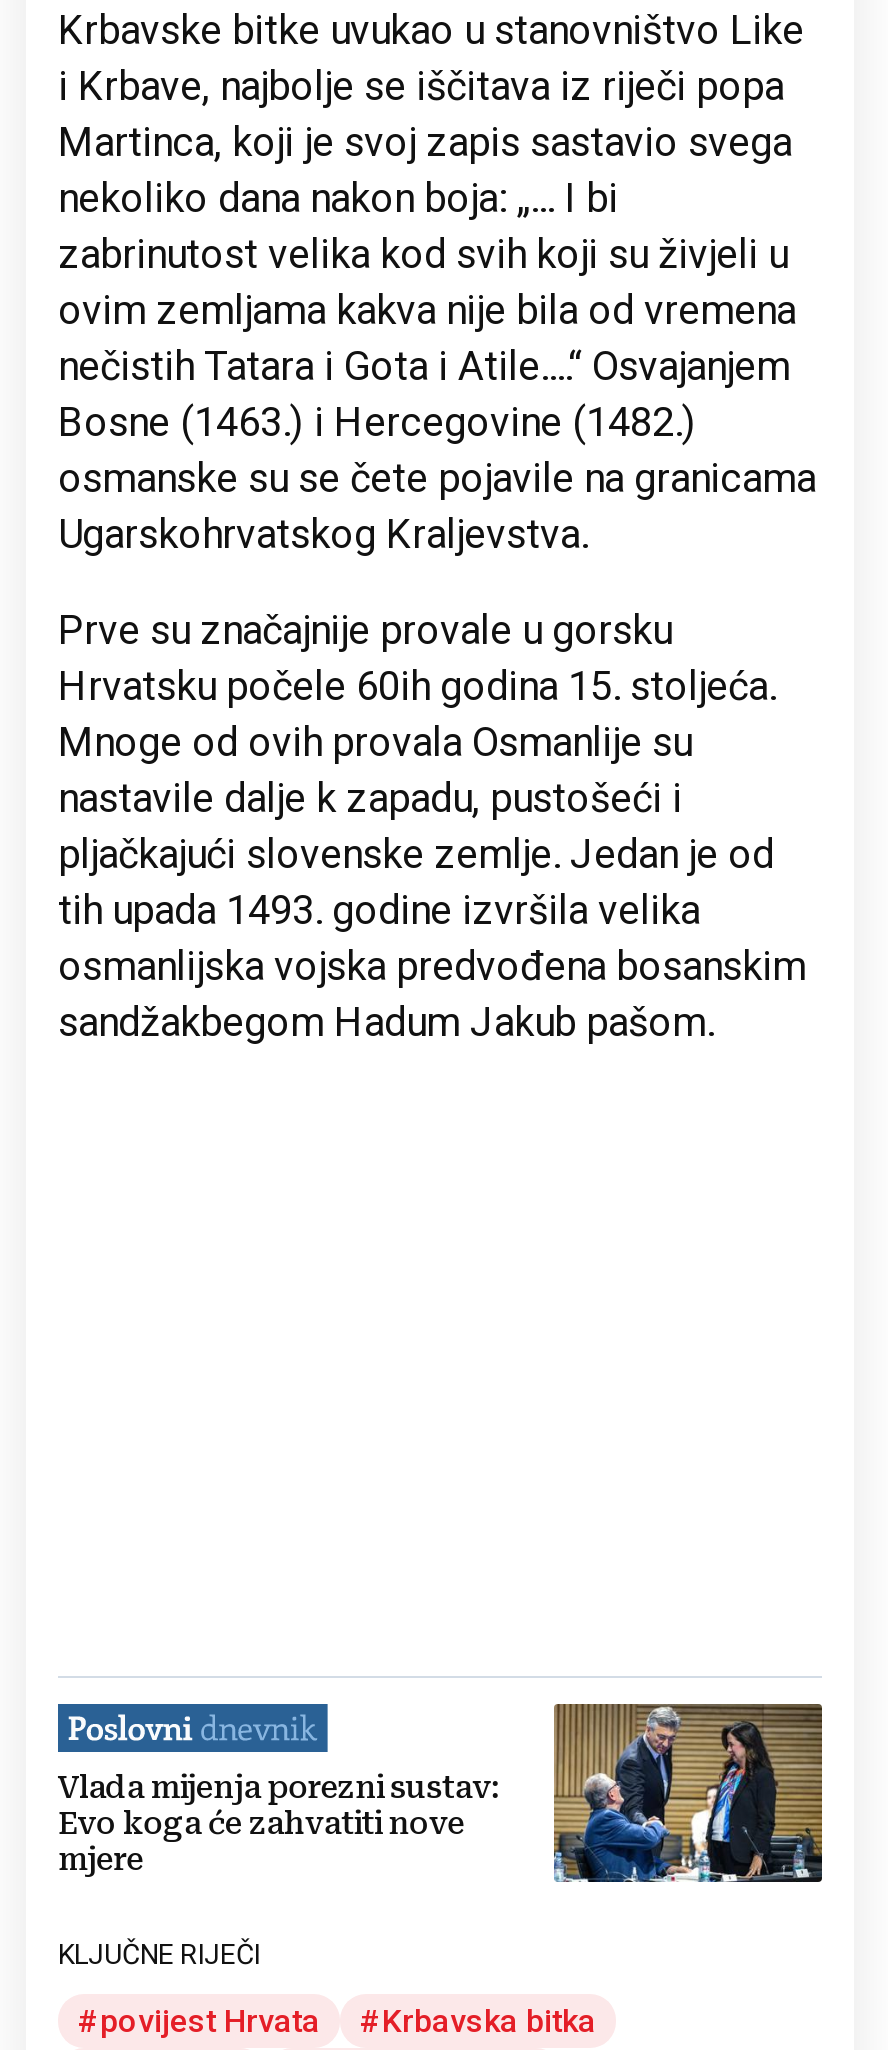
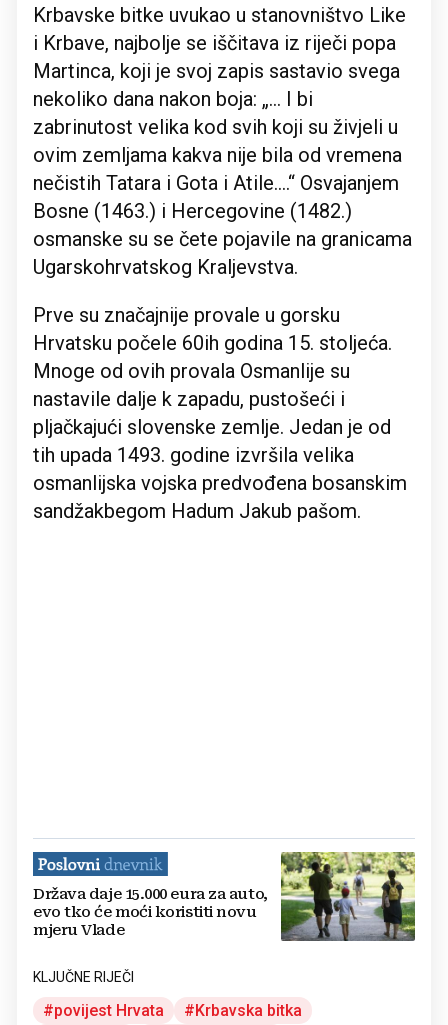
[58,1702,824,1882] [image] | Vlada mijenja porezni sustav: | Evo koga će zahvatiti nove | mjere -> [33,851,416,942] [image] | Država daje 15.000 eura za auto, | evo tko će moći koristiti novu | mjeru Vlade

